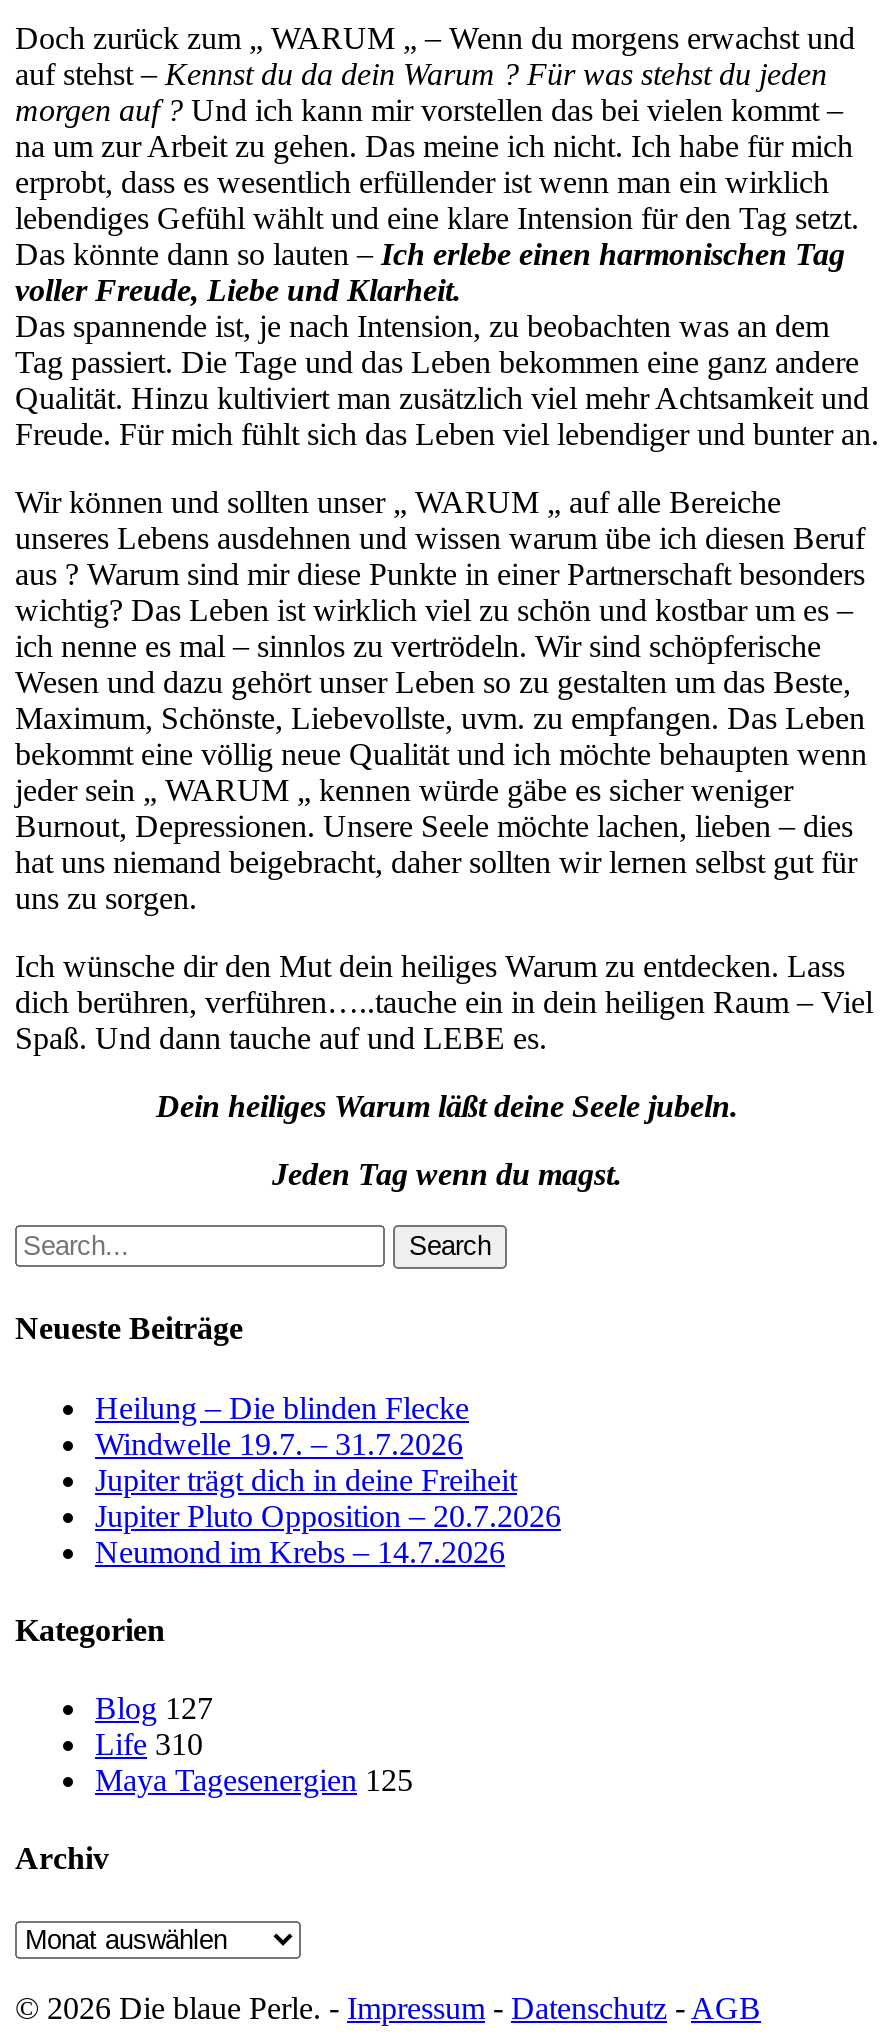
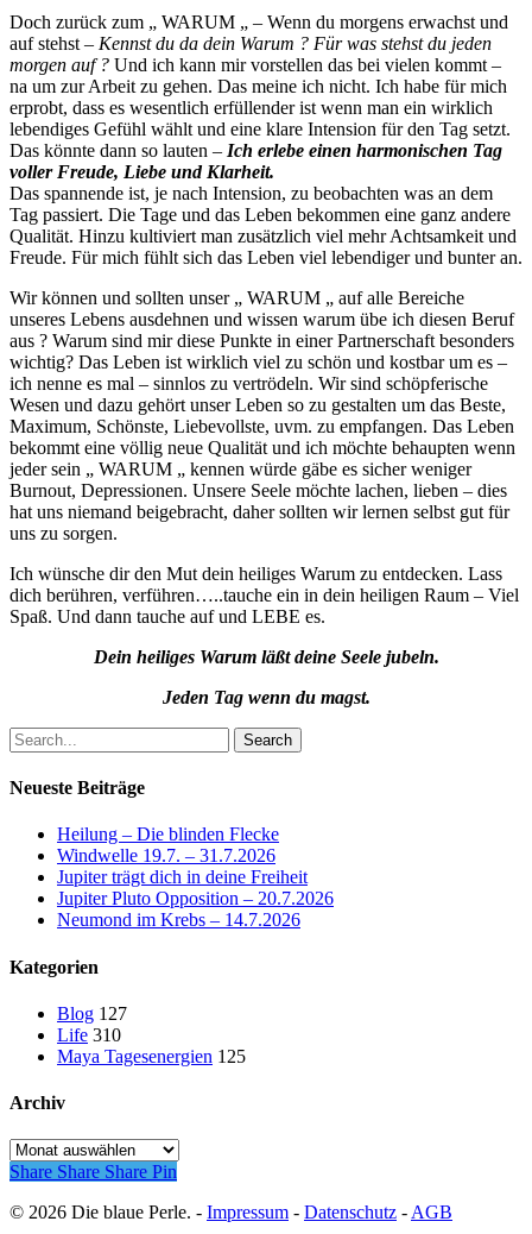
none -> [9,1162,177,1182] Share Share Share Pin

